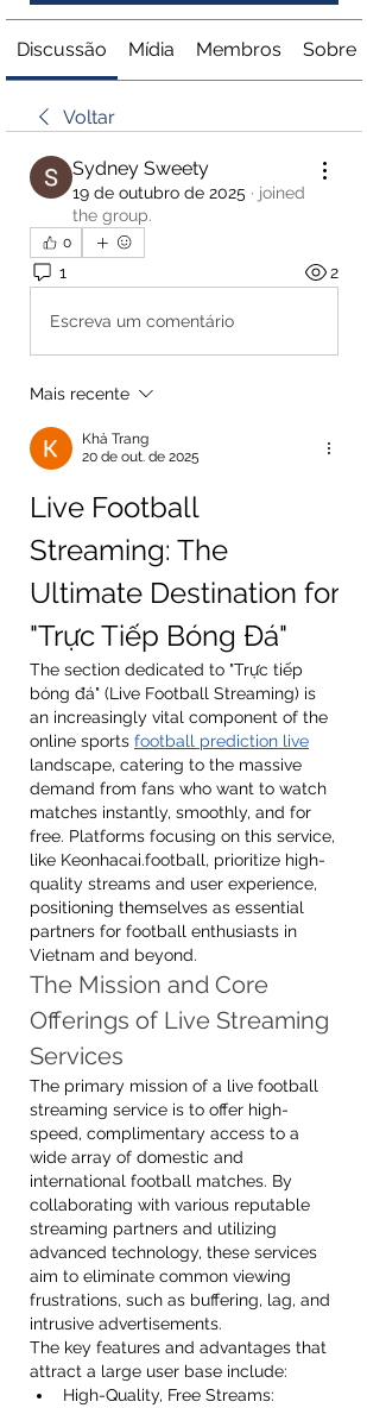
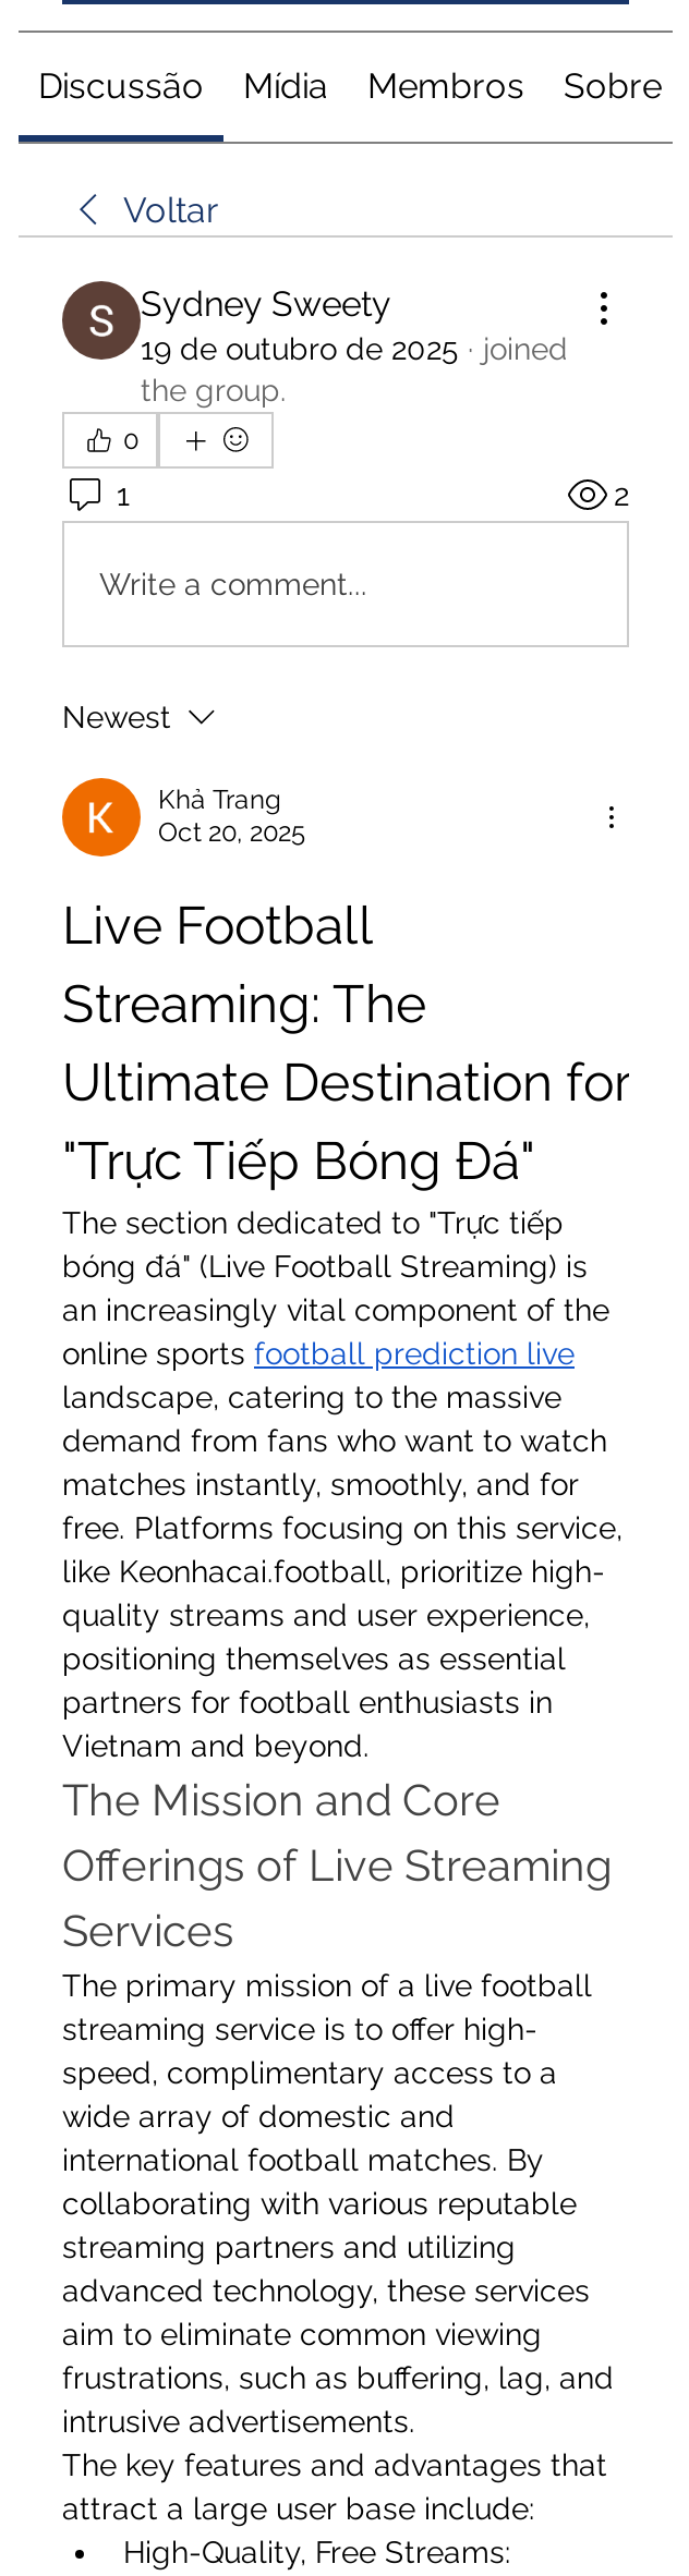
[50,311,234,330] Escreva um comentário -> [99,566,367,600] Write a comment...
[30,384,129,403] Mais recente -> [62,700,171,734] Newest
[82,448,200,465] 20 de out. de 2025 -> [158,817,306,848] Oct 20, 2025

